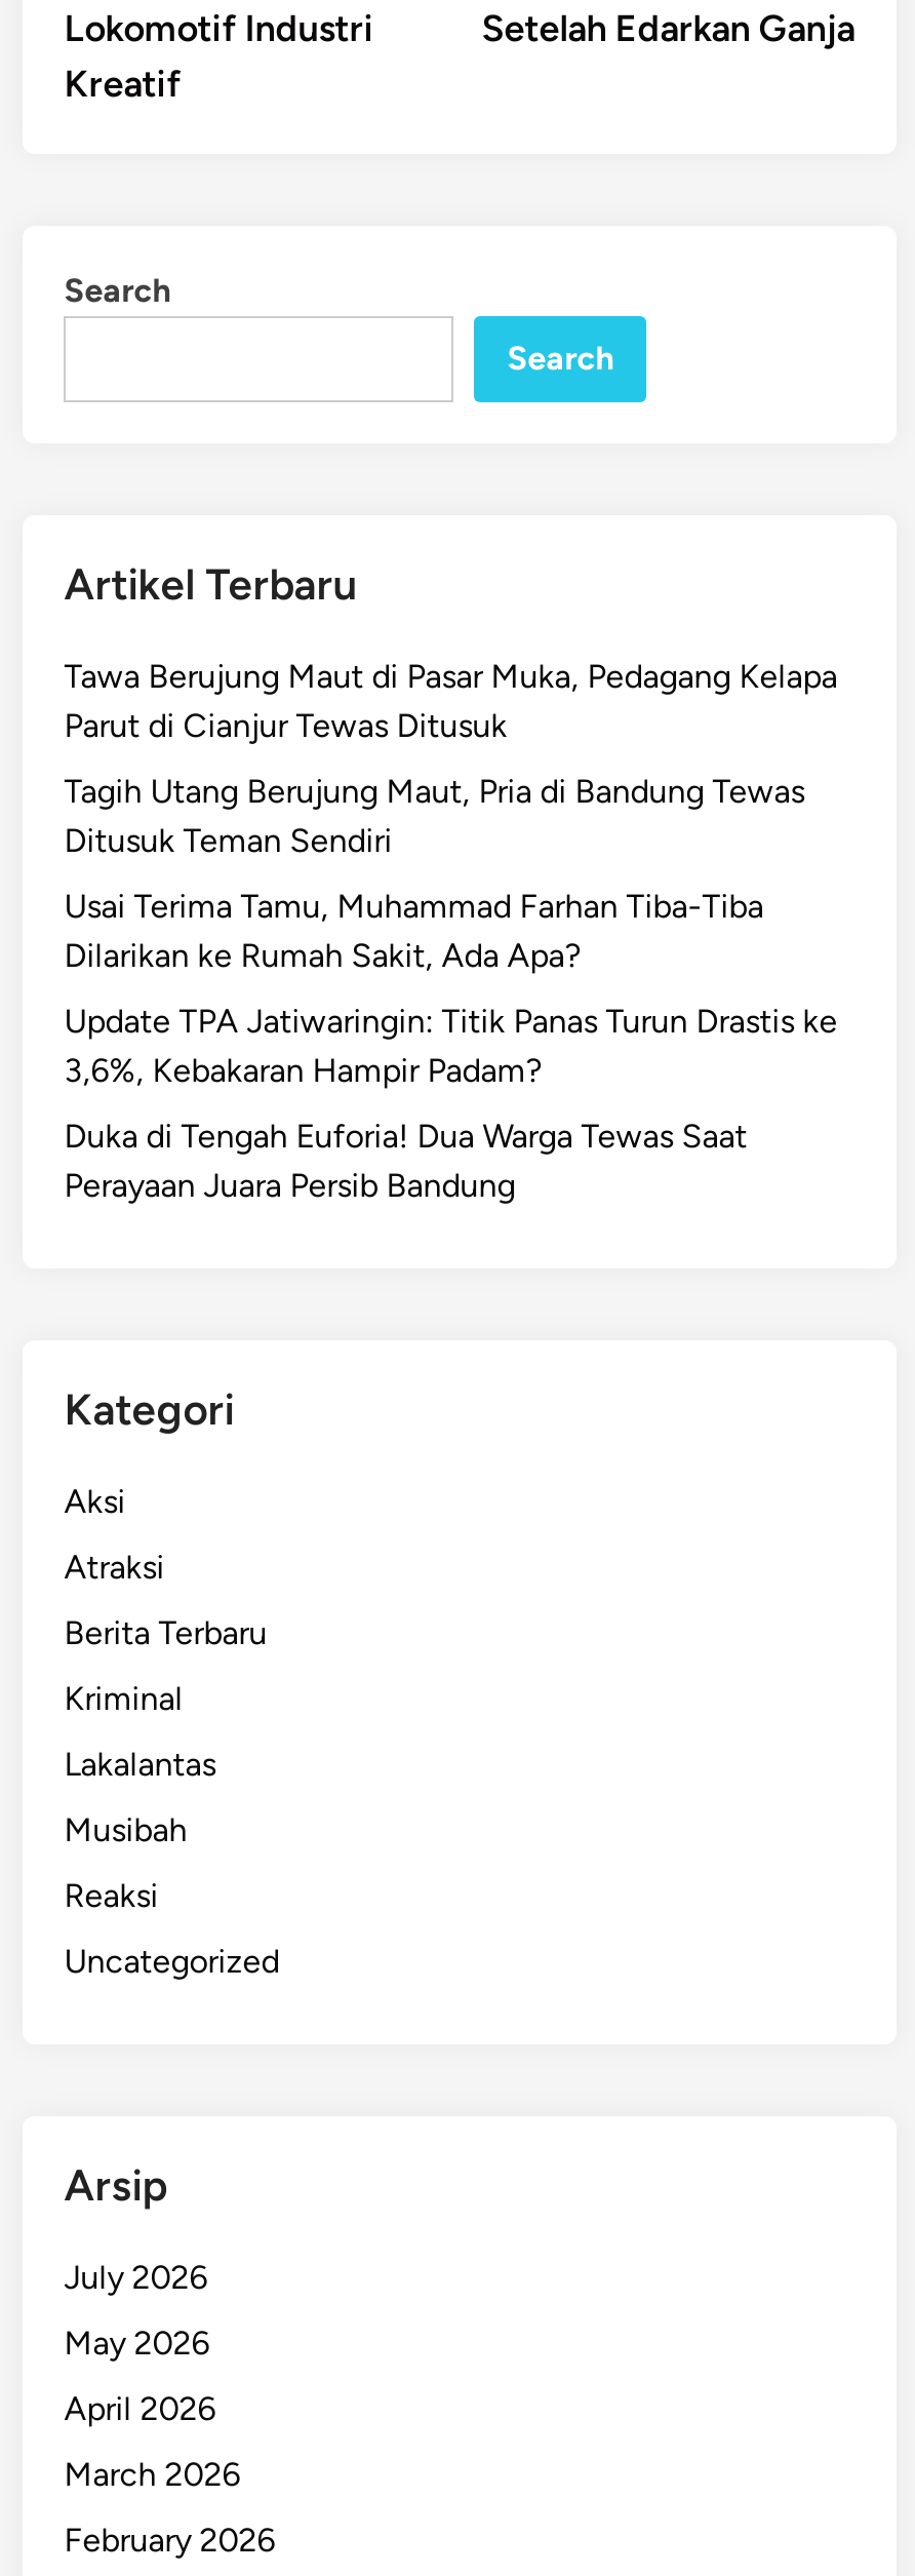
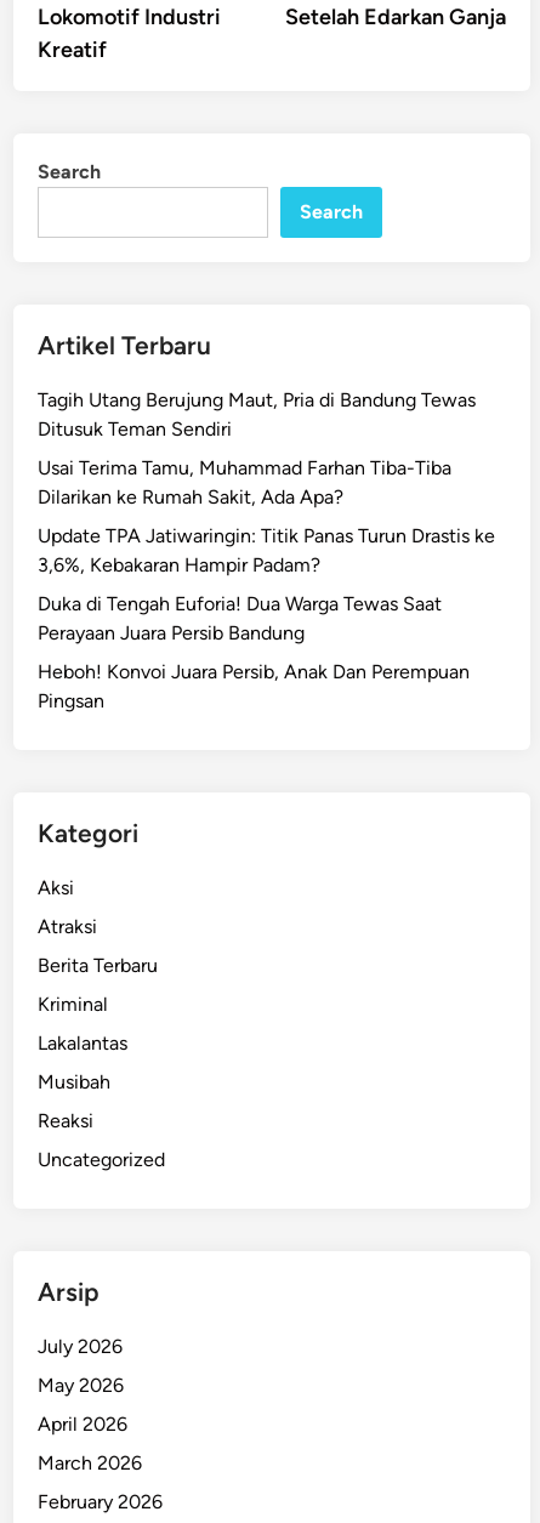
[64,656,837,745] Tawa Berujung Maut di Pasar Muka, Pedagang Kelapa | Parut di Cianjur Tewas Ditusuk -> none
moved [64,771,837,1204] -> [38,388,495,644]: Tagih Utang Berujung Maut, Pria di Bandung Tewas | Ditusuk Teman Sendiri | Usai Terima Tamu, Muhammad Farhan Tiba-Tiba | Dilarikan ke Rumah Sakit, Ada Apa? | Update TPA Jatiwaringin: Titik Panas Turun Drastis ke | 3,6%, Kebakaran Hampir Padam? | Duka di Tengah Euforia! Dua Warga Tewas Saat | Perayaan Juara Persib Bandung
none -> [38,660,470,712] Heboh! Konvoi Juara Persib, Anak Dan Perempuan | Pingsan

